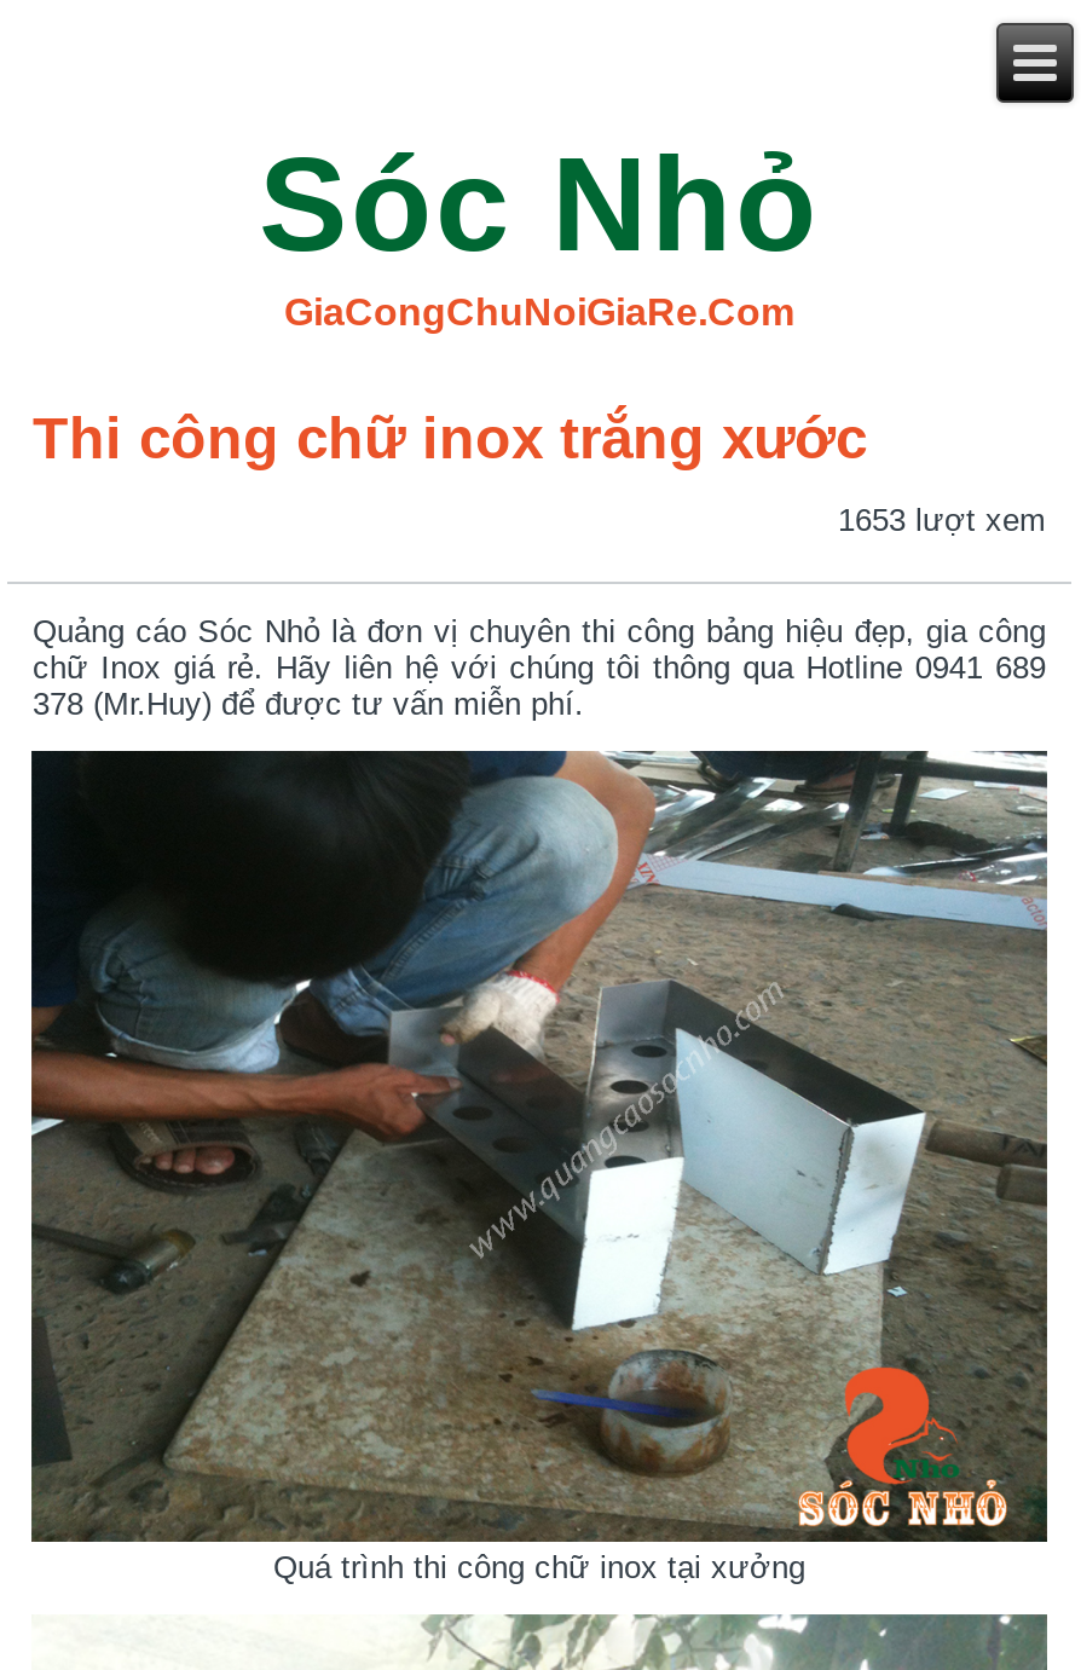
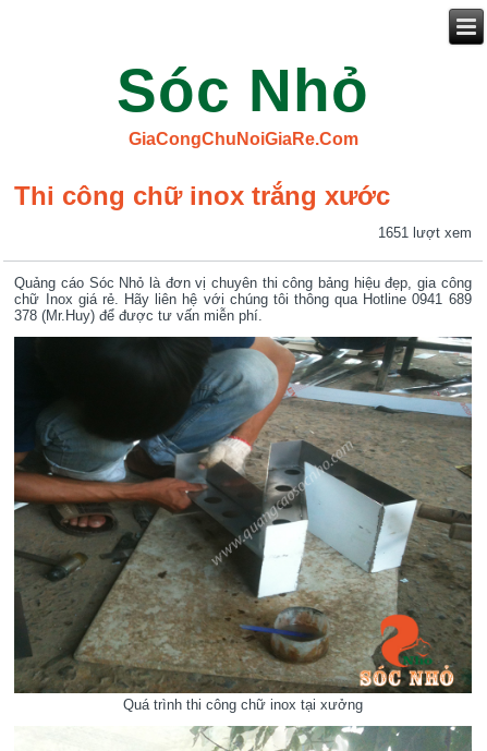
[838,503,1046,539] 1653 lượt xem -> [378,225,471,241] 1651 lượt xem

